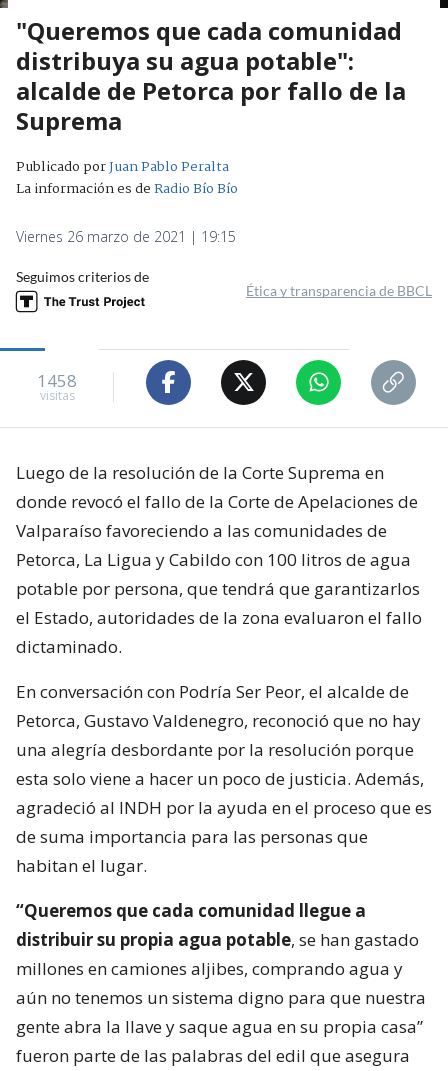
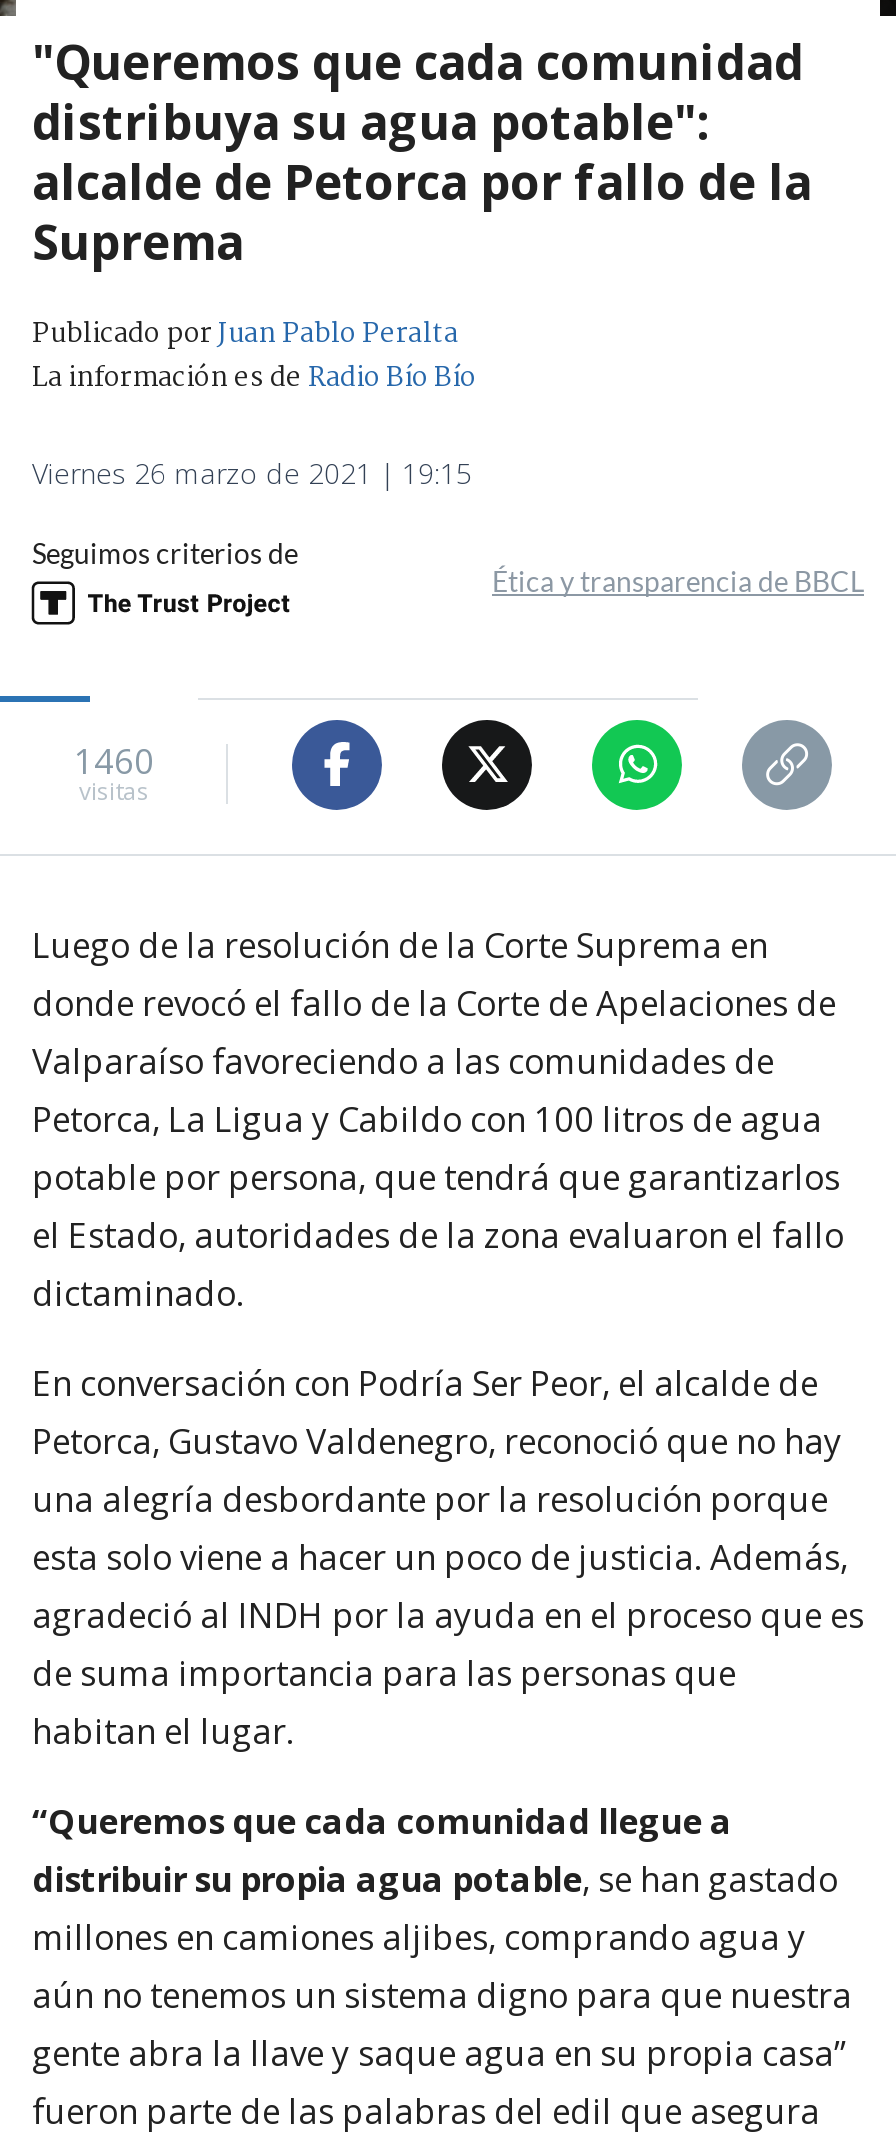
[37,369,77,392] 1458 -> [74,739,154,785] 1460

